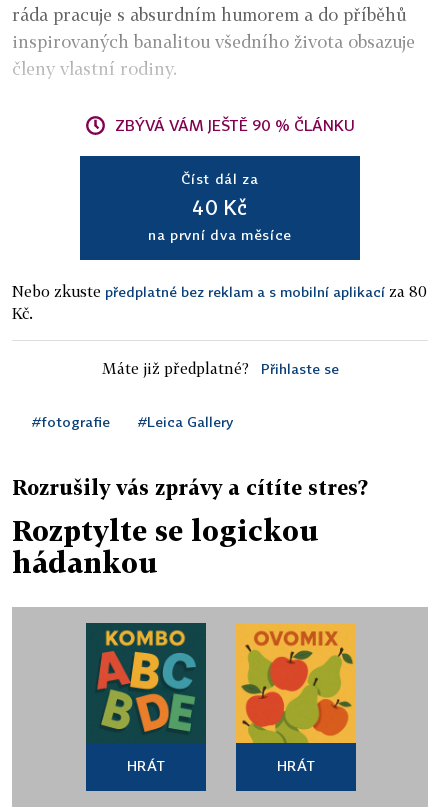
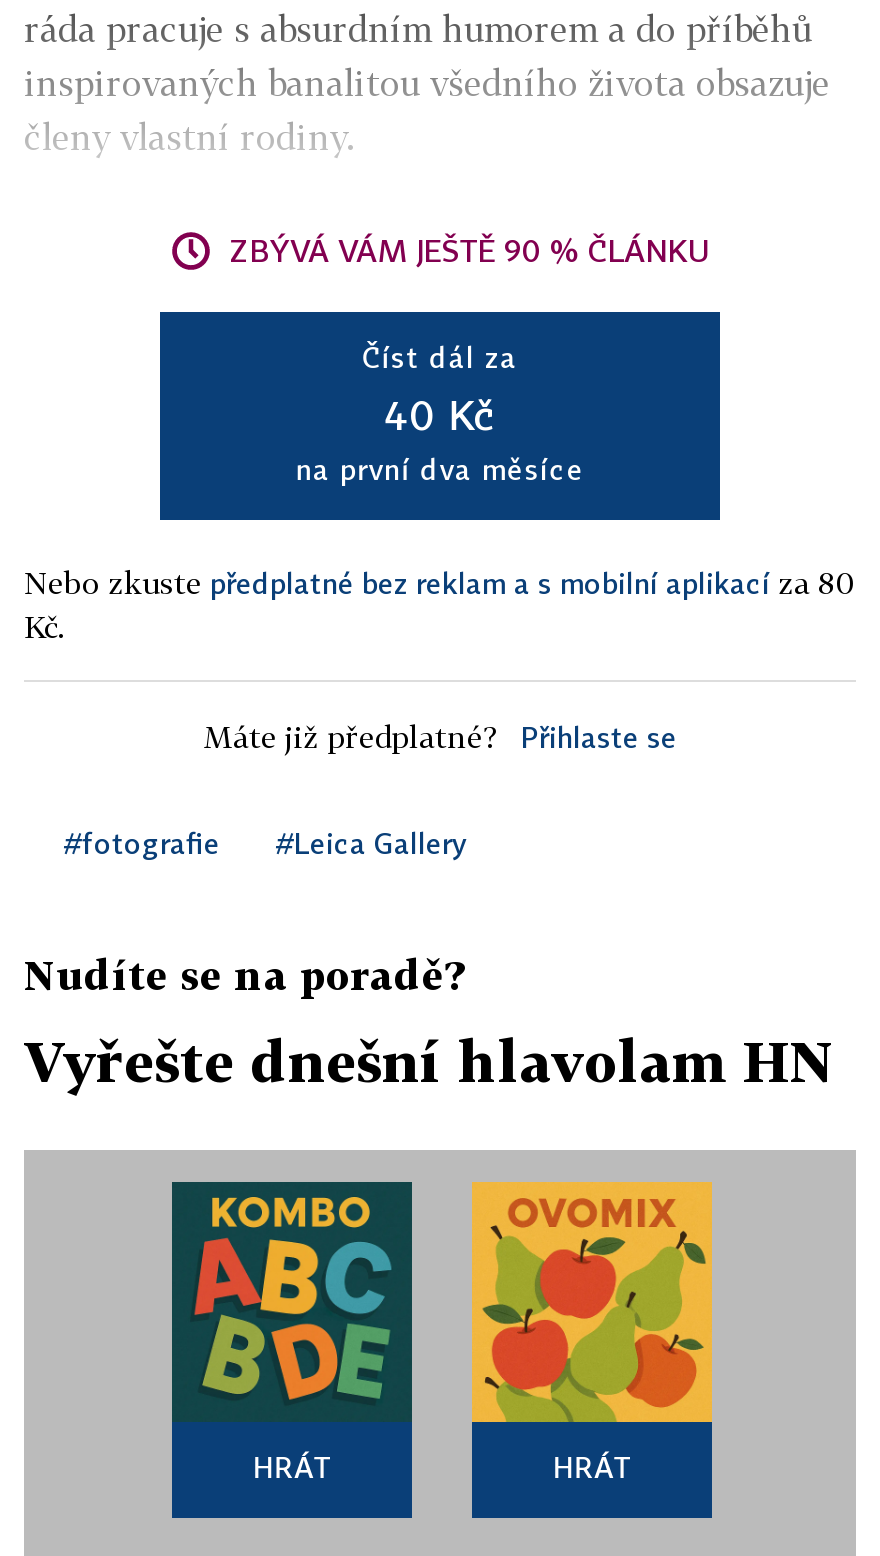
[12,475,368,499] Rozrušily vás zprávy a cítíte stres? -> [24,950,464,998] Nudíte se na poradě?
[12,514,319,579] Rozptylte se logickou | hádankou -> [24,1028,834,1094] Vyřešte dnešní hlavolam HN

